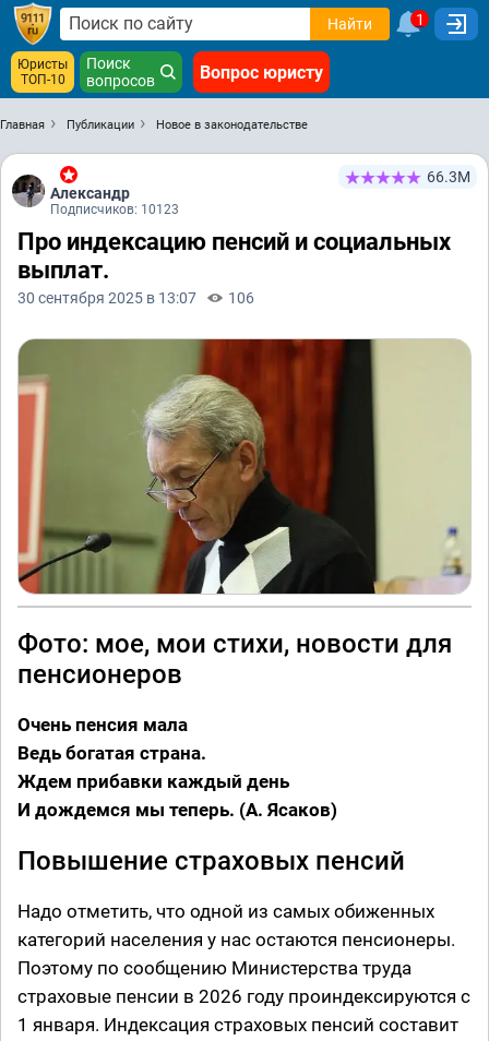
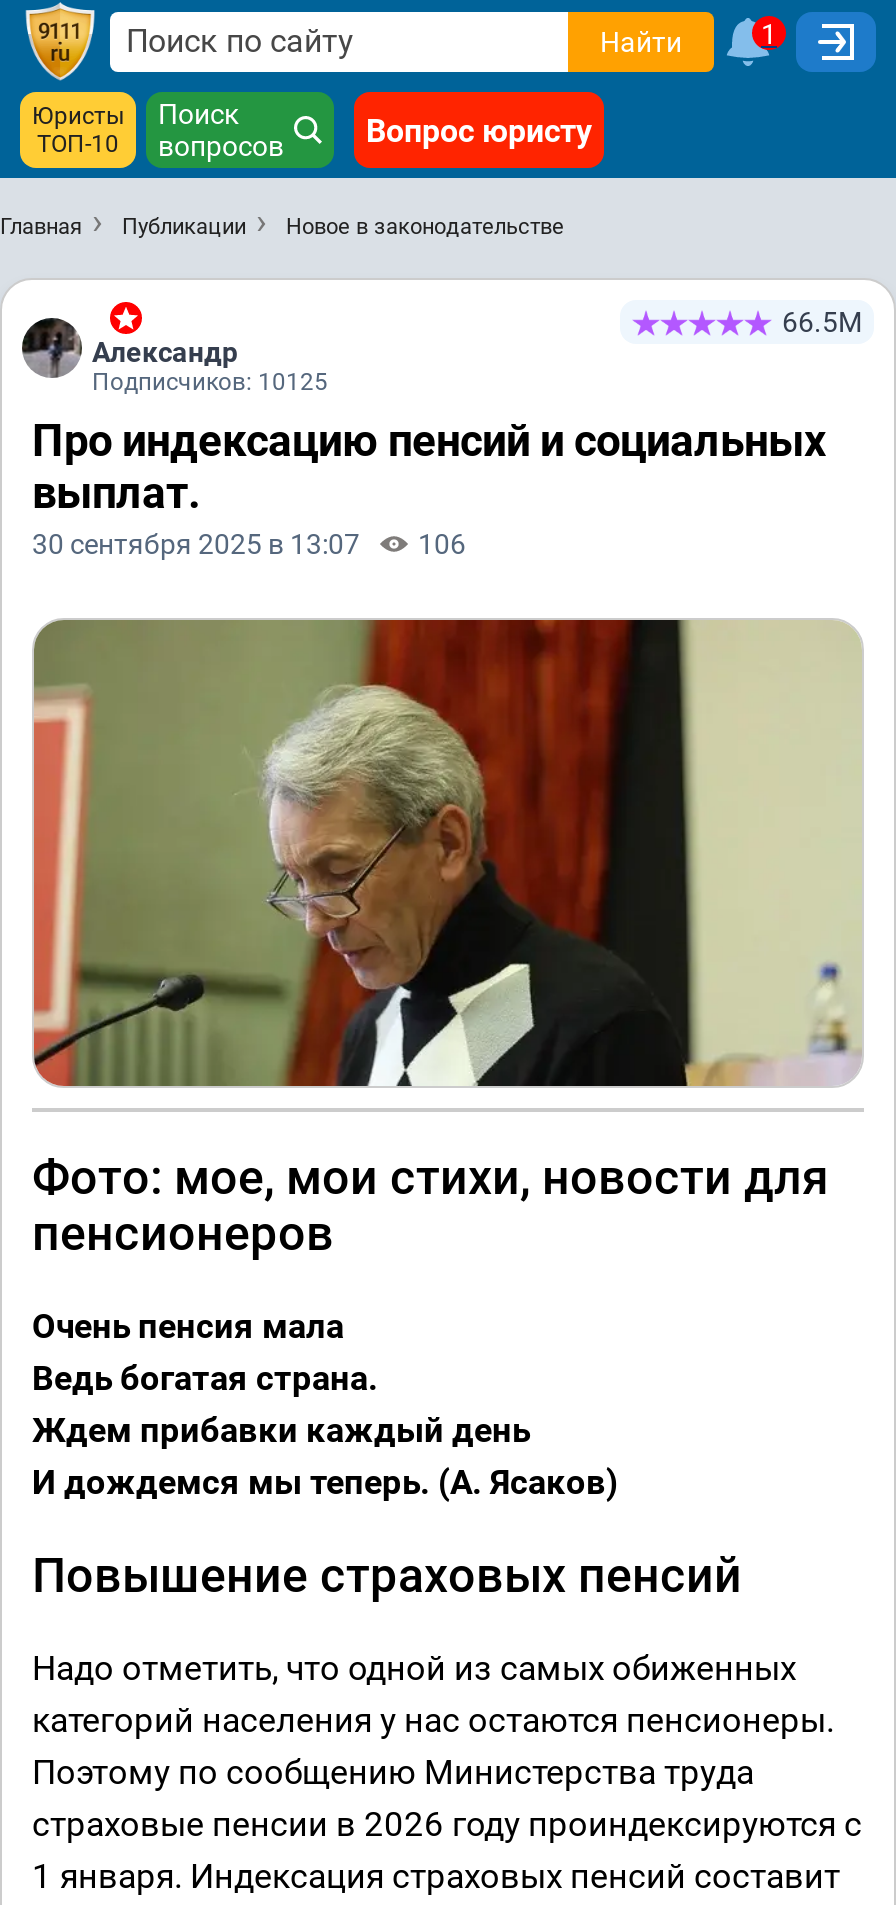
[427,168,470,186] 66.3М -> [782,306,862,338] 66.5М
[50,202,179,217] Подписчиков: 10123 -> [92,368,328,396] Подписчиков: 10125

